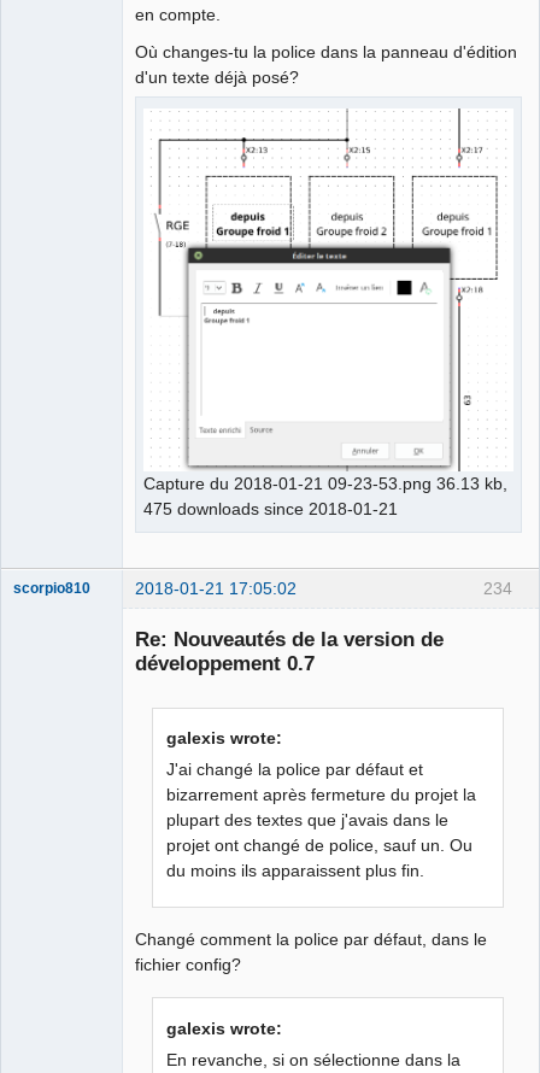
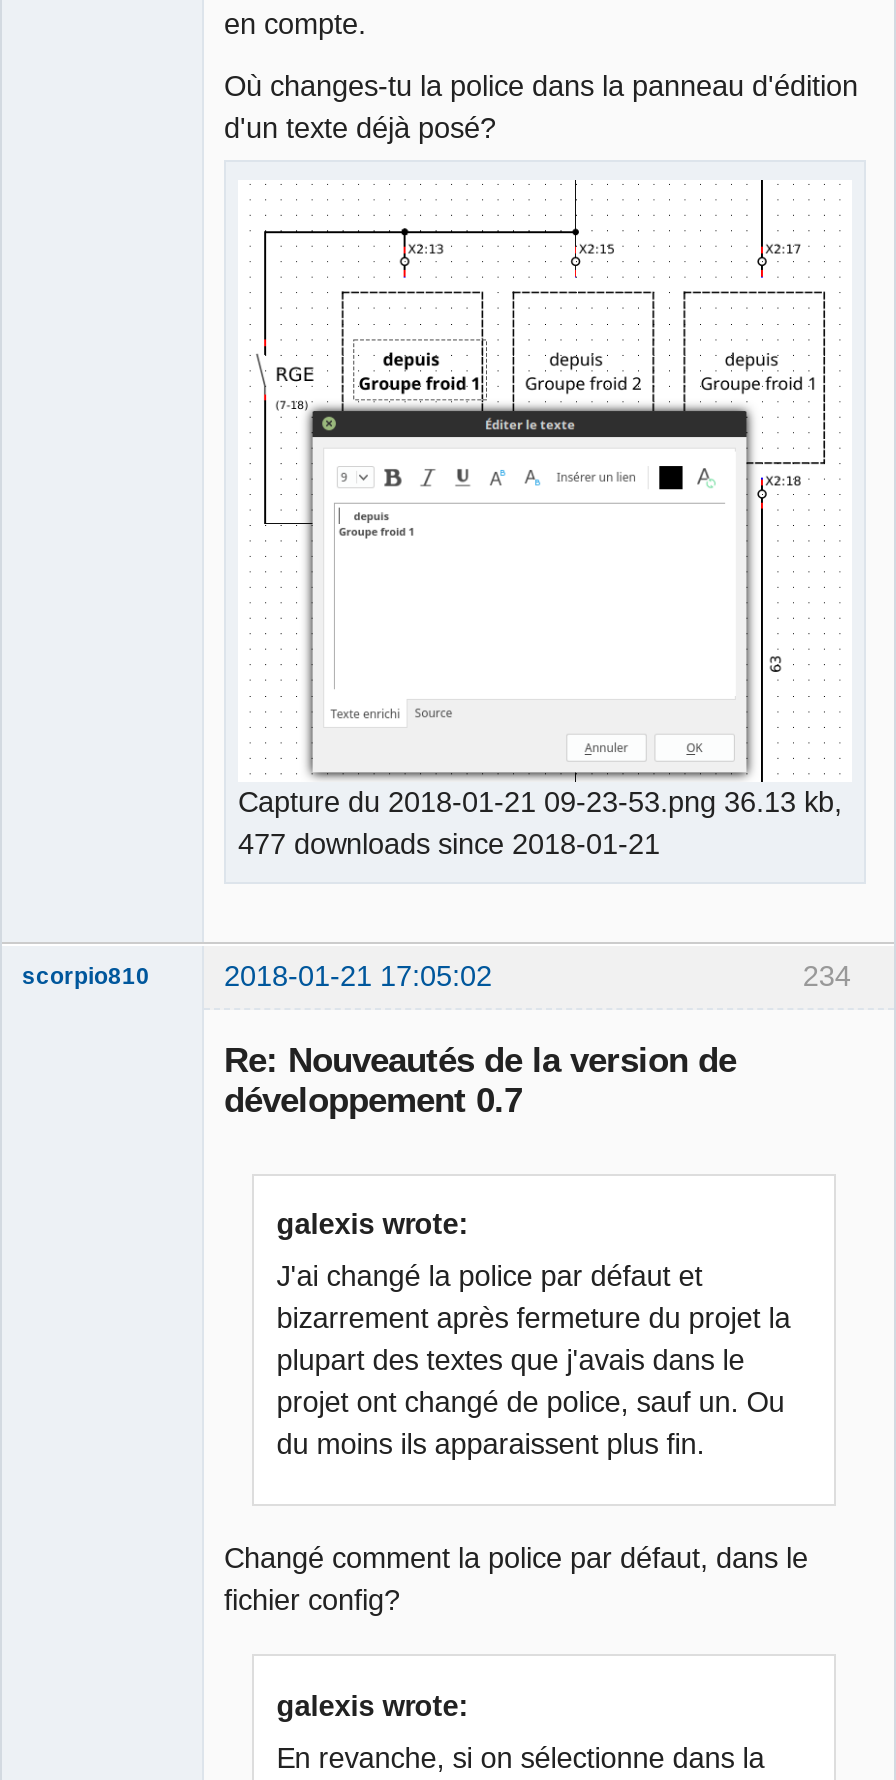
[143,500,403,519] 475 downloads since 2018-01-21 -> [238,829,668,861] 477 downloads since 2018-01-21

